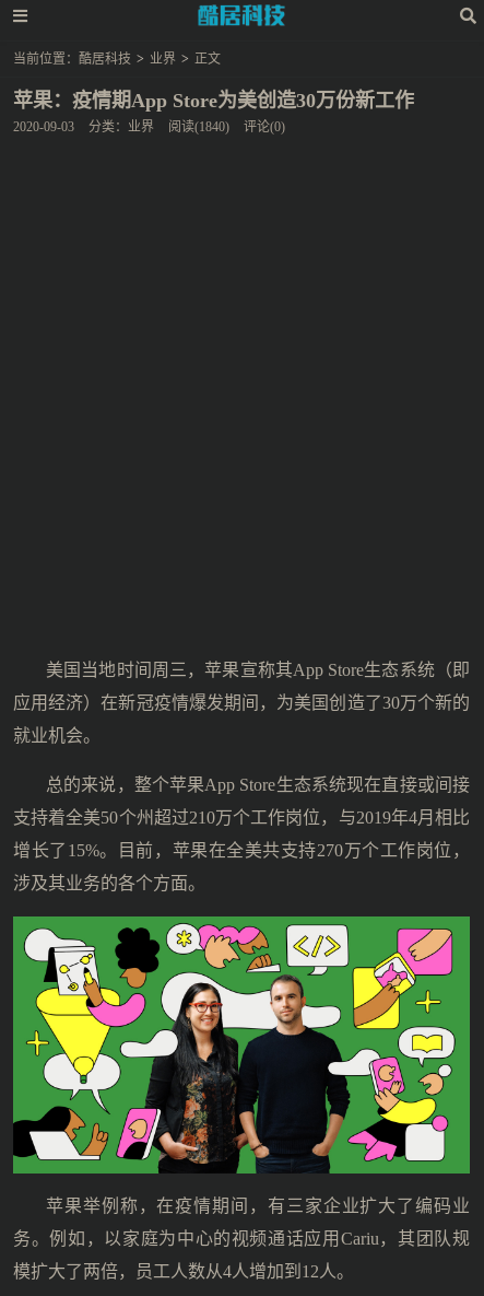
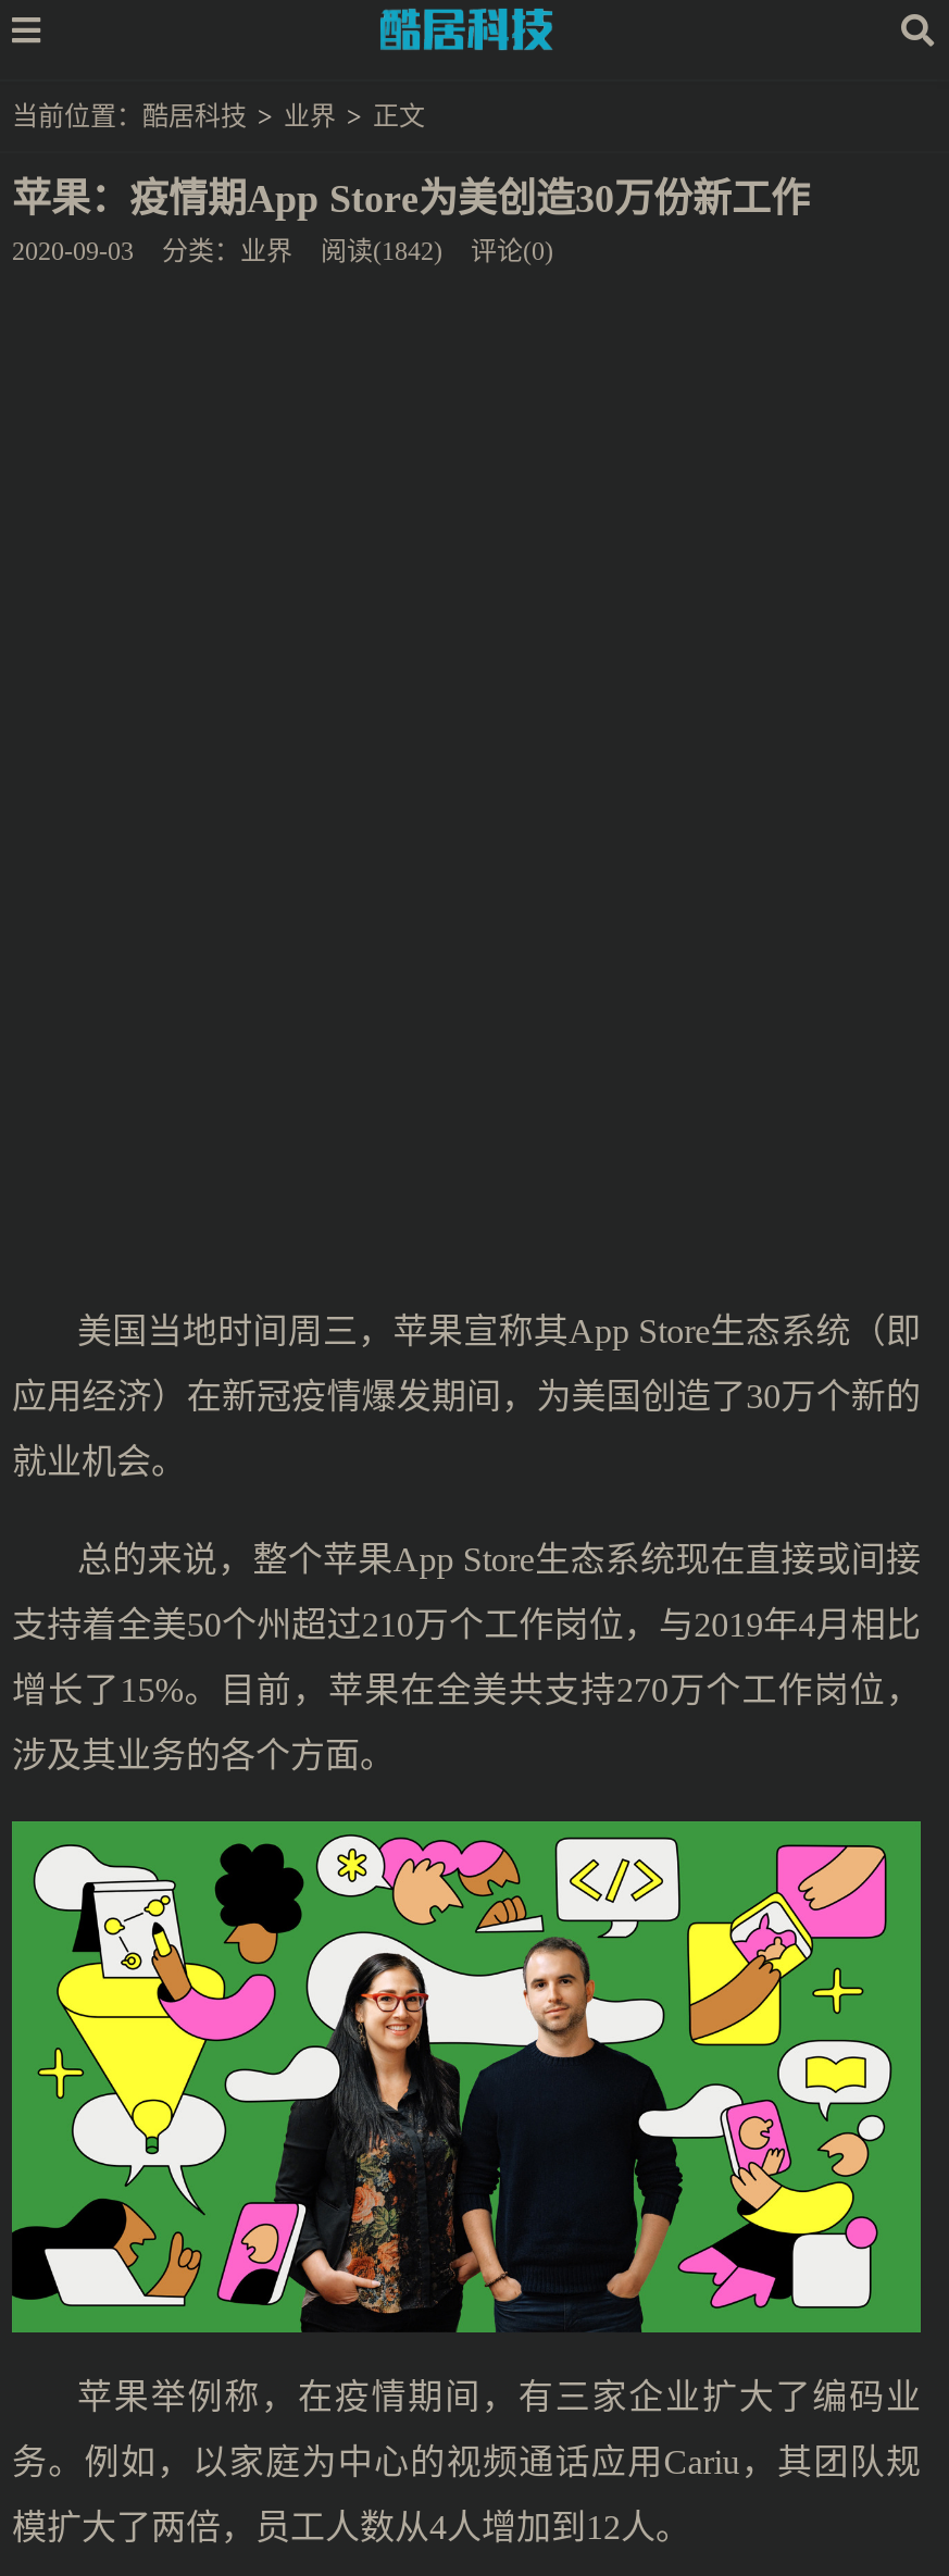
[13,119,285,135] 2020-09-03 分类：业界 阅读(1840) 评论(0) -> [12,236,553,266] 2020-09-03 分类：业界 阅读(1842) 评论(0)

